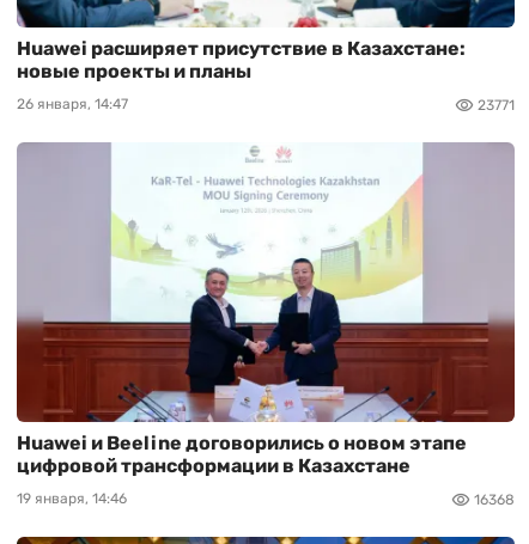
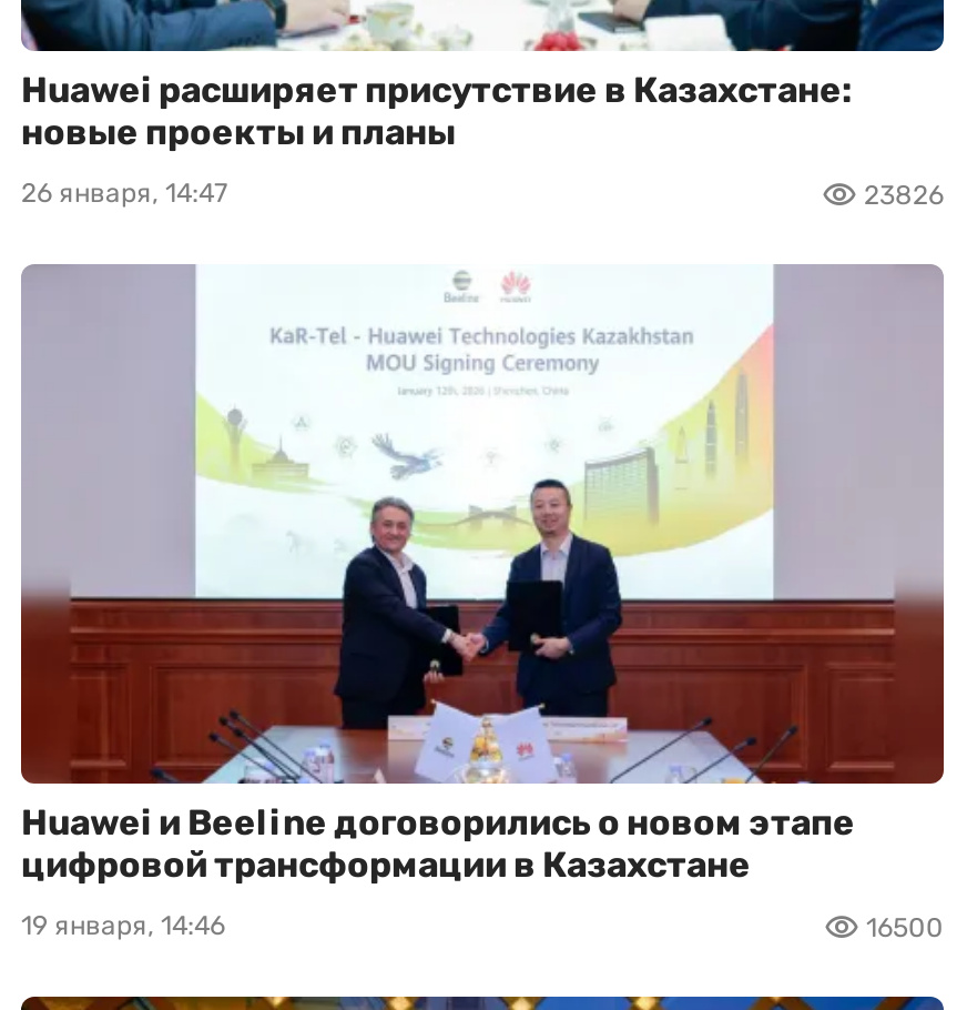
[478,97,515,114] 23771 -> [864,180,944,211] 23826
[474,491,515,508] 16368 -> [866,912,944,943] 16500

